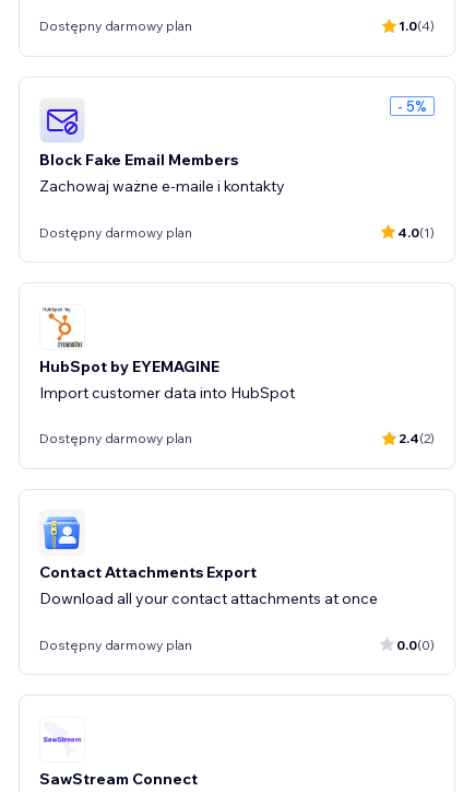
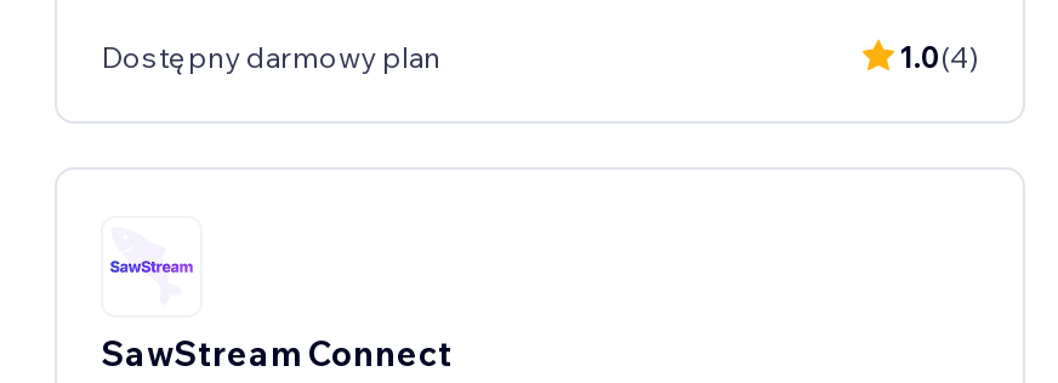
[39,97,435,240] [image] | - 5% | Block Fake Email Members | Zachowaj ważne e-maile i kontakty | Dostępny darmowy plan | 4.0(1) -> none
[39,306,435,446] [image] | HubSpot by EYEMAGINE | Import customer data into HubSpot | Dostępny darmowy plan | 2.4(2) -> none
[39,515,435,653] [image] | Contact Attachments Export | Download all your contact attachments at once | Dostępny darmowy plan | 0.0(0) -> none

